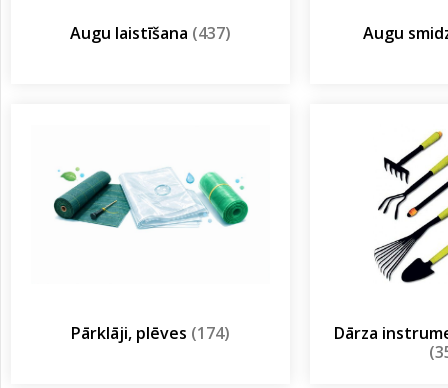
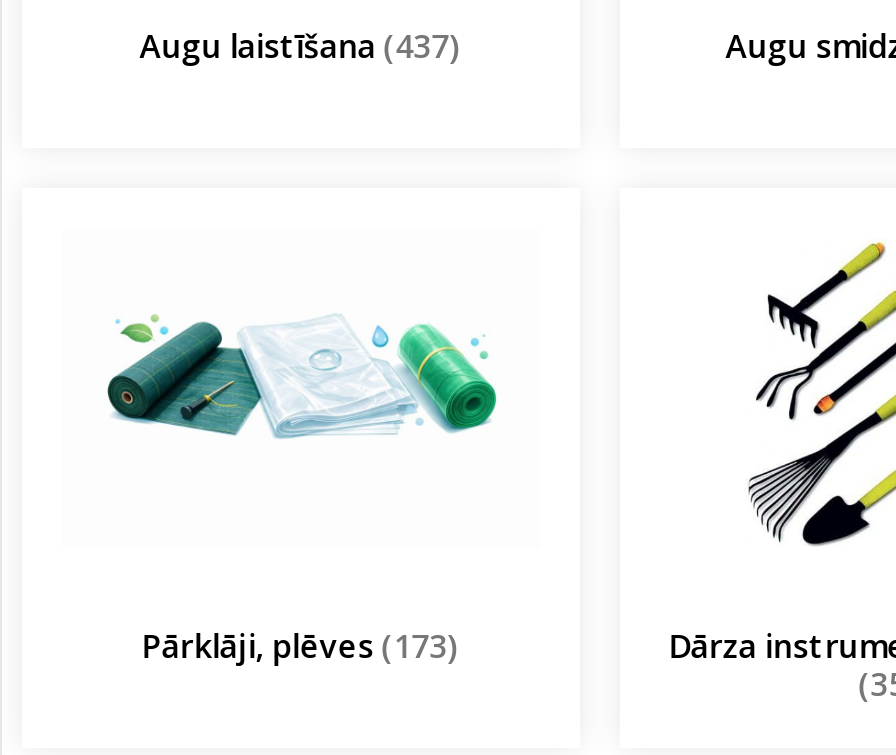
[71,322,230,344] Pārklāji, plēves (174) -> [142,624,460,668] Pārklāji, plēves (173)

